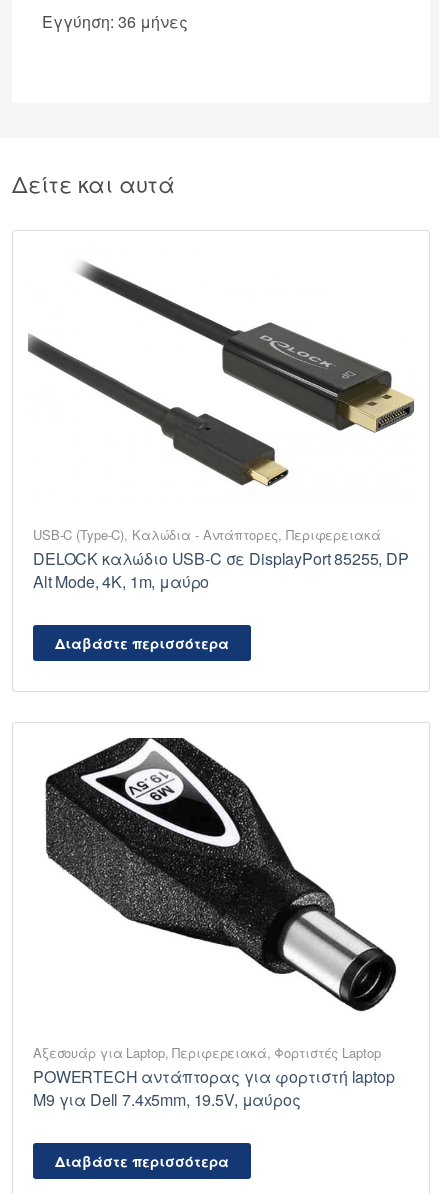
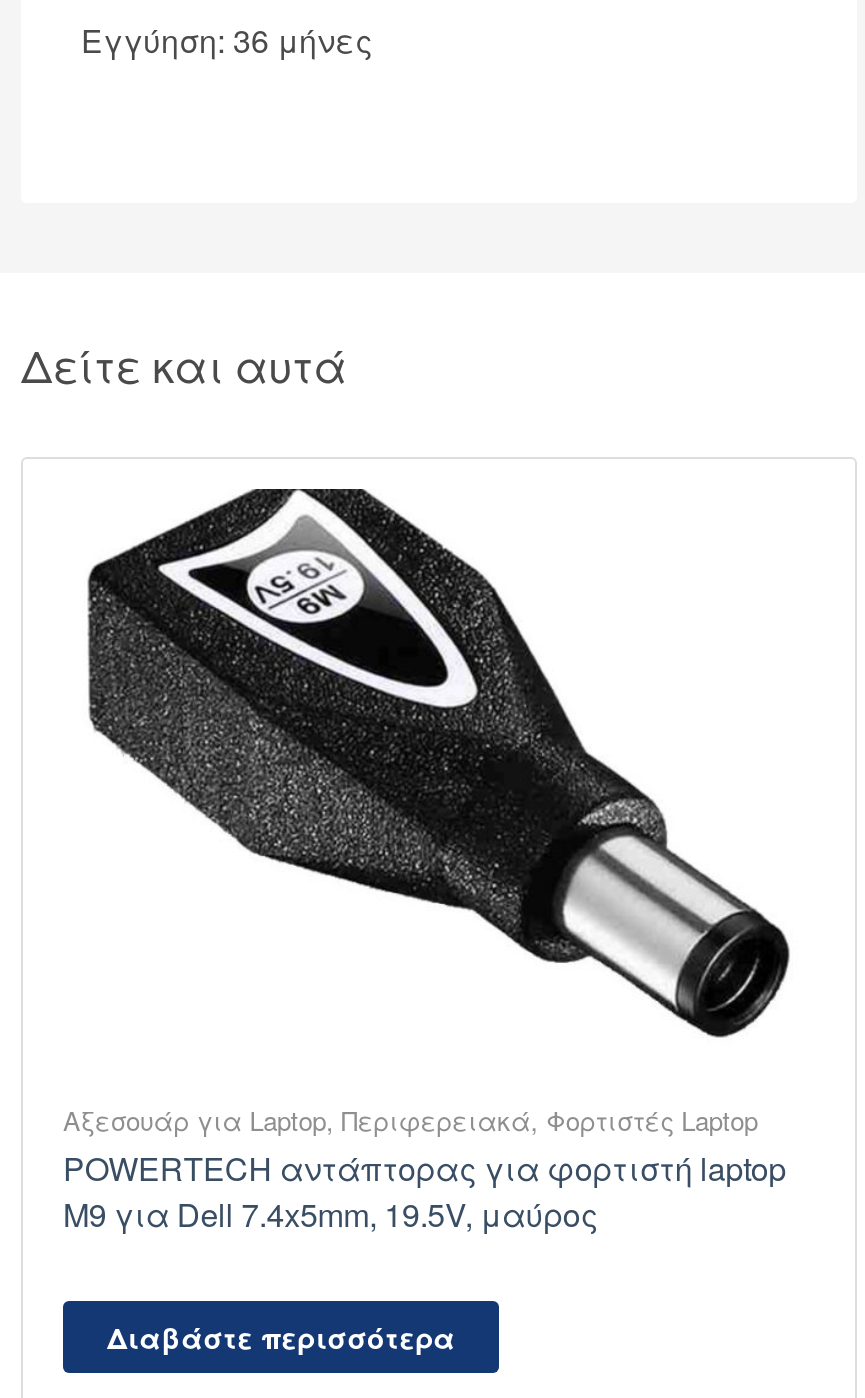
[27,262,415,652] [image] | USB-C (Type-C), Καλώδια - Αντάπτορες, Περιφερειακά | DELOCK καλώδιο USB-C σε DisplayPort 85255, DP | Alt Mode, 4K, 1m, μαύρο | Διαβάστε περισσότερα -> none

